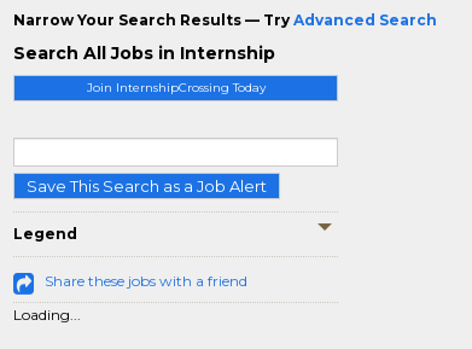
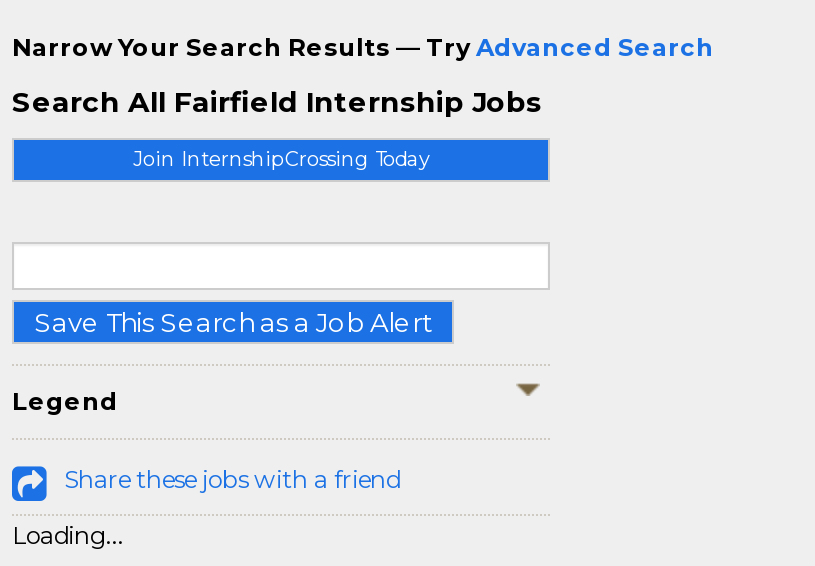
[13,42,275,64] Search All Jobs in Internship -> [12,84,542,120] Search All Fairfield Internship Jobs

